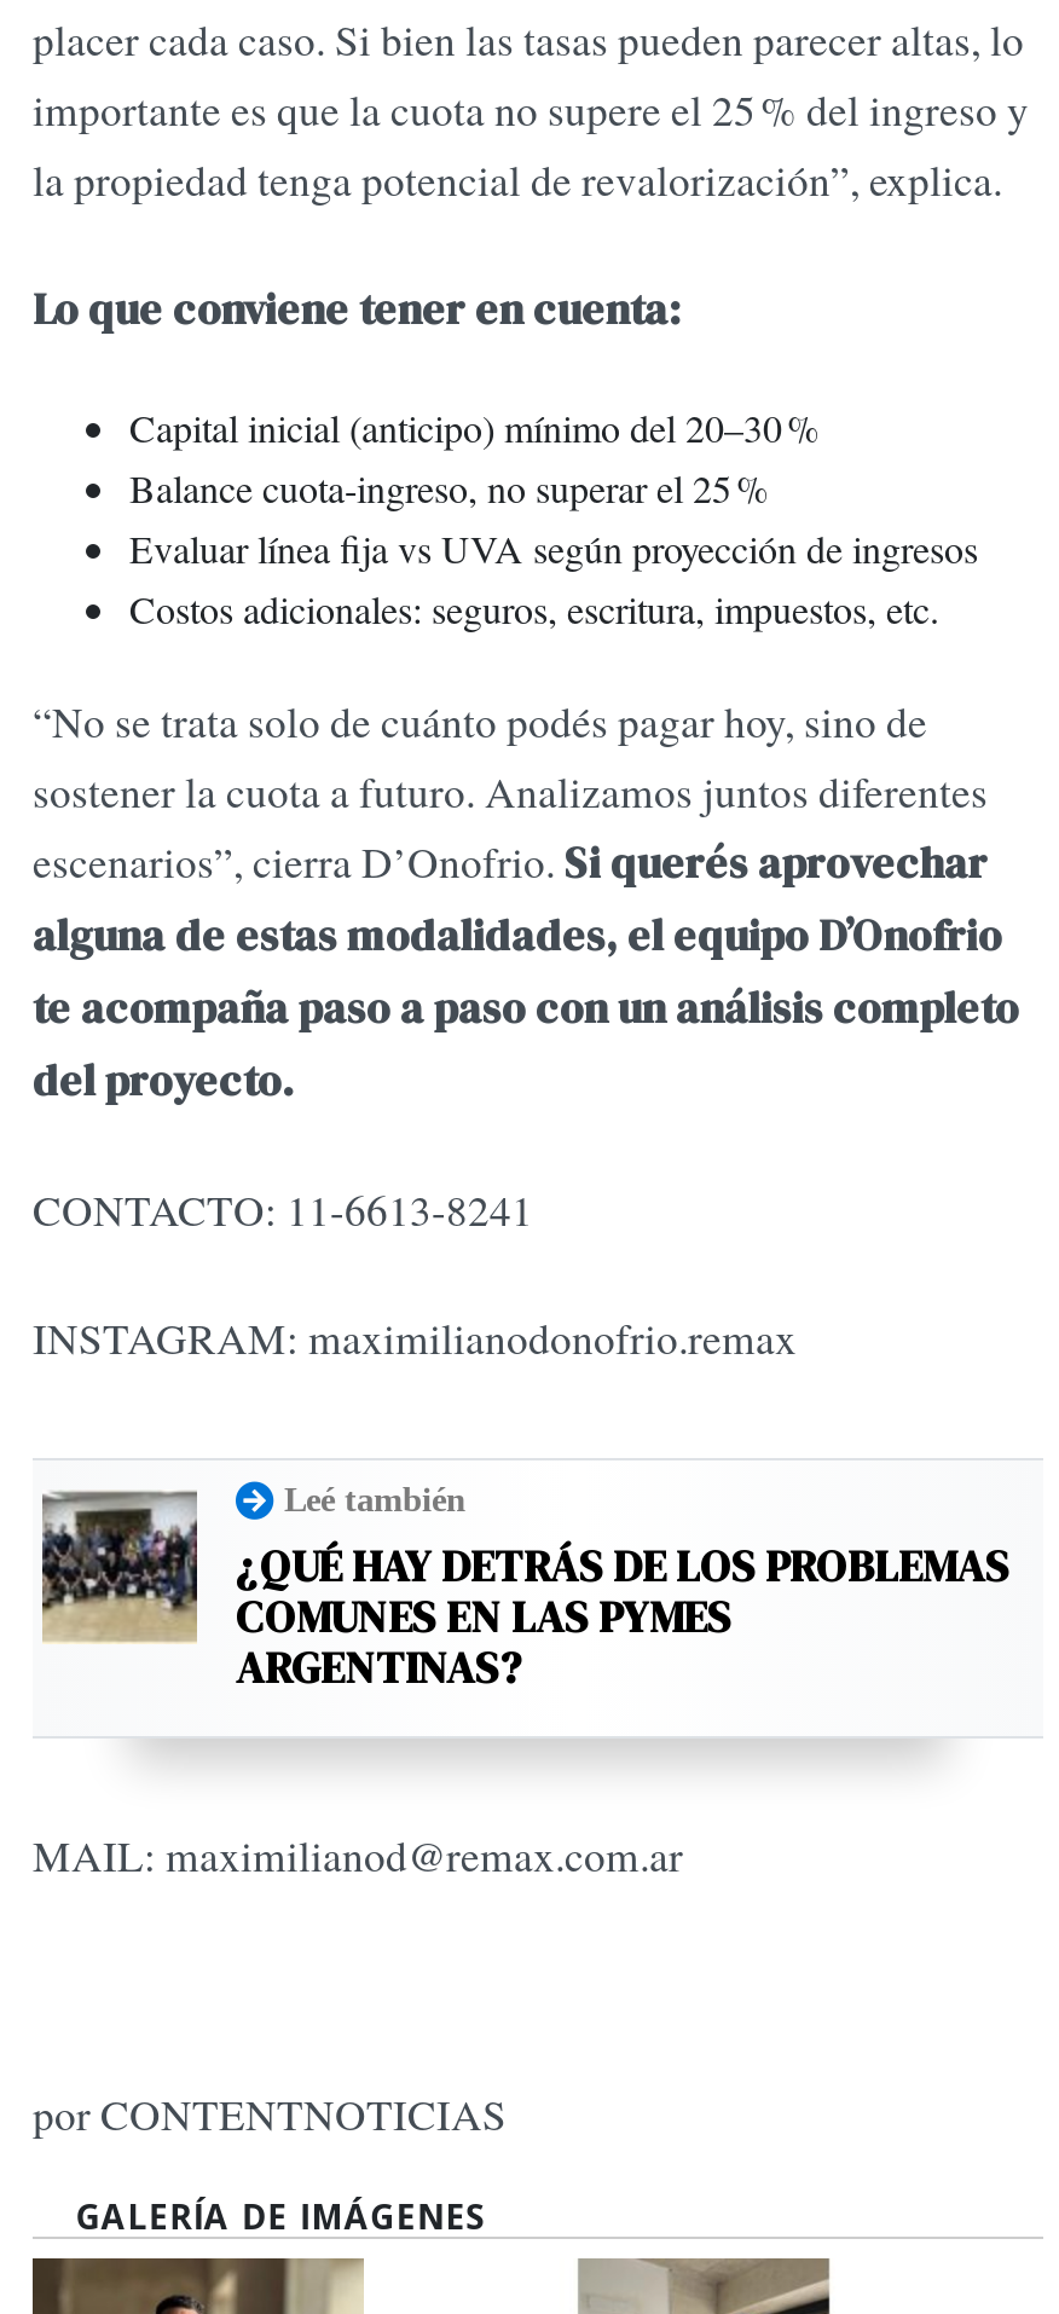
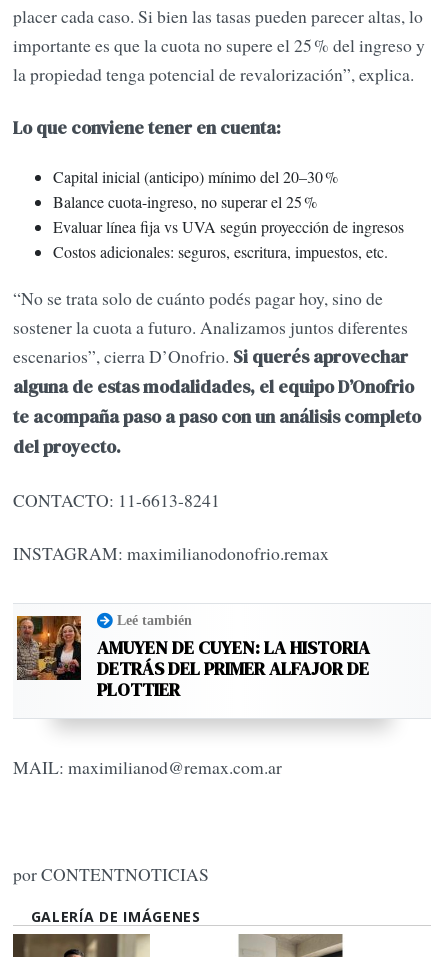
[40,1489,1009,1697] [image] | ¿QUÉ HAY DETRÁS DE LOS PROBLEMAS | COMUNES EN LAS PYMES | ARGENTINAS? -> [16,615,370,702] [image] | AMUYEN DE CUYEN: LA HISTORIA | DETRÁS DEL PRIMER ALFAJOR DE | PLOTTIER

